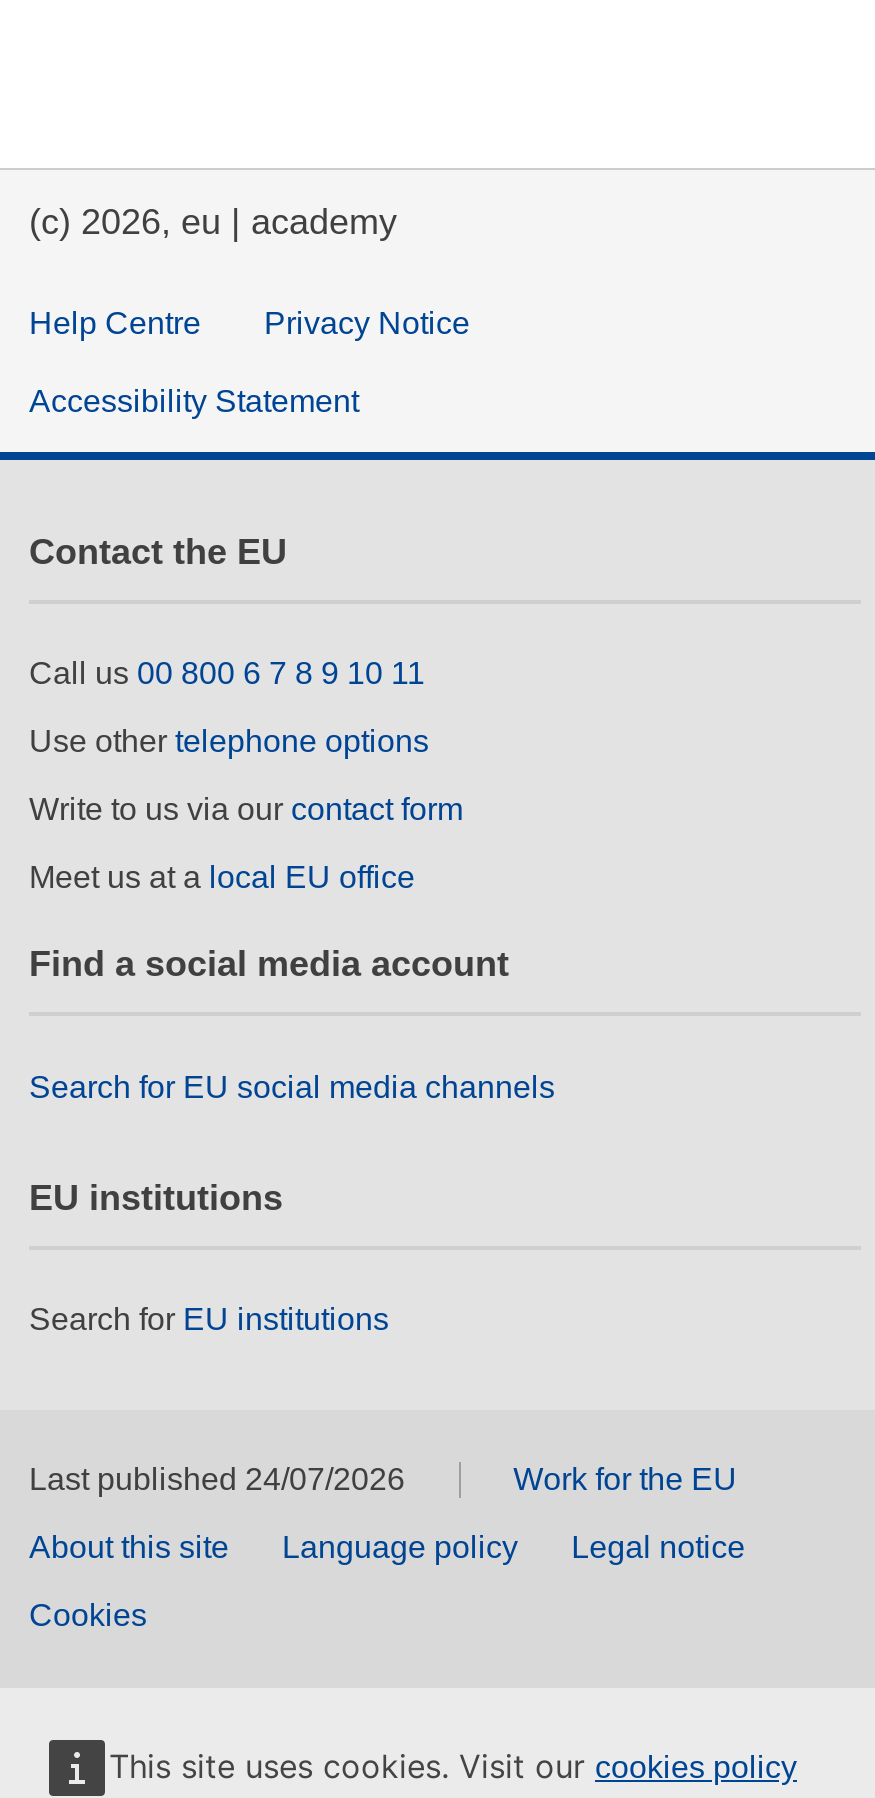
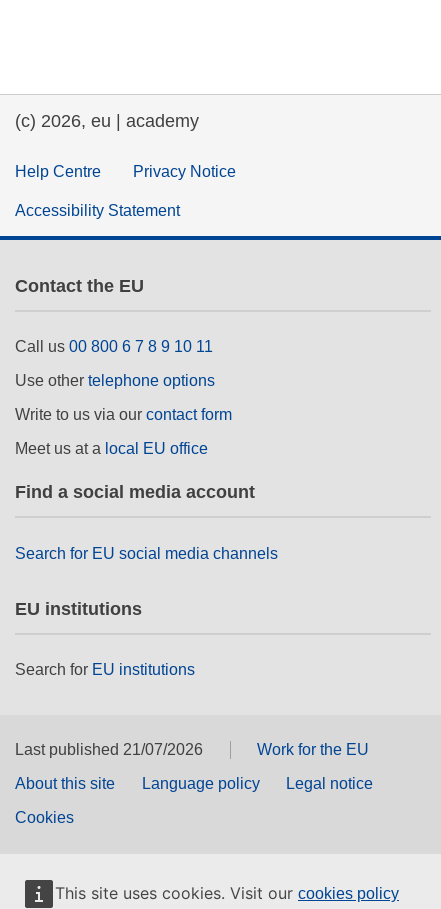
[29,1463,405,1497] Last published 24/07/2026 -> [15,741,203,758] Last published 21/07/2026

